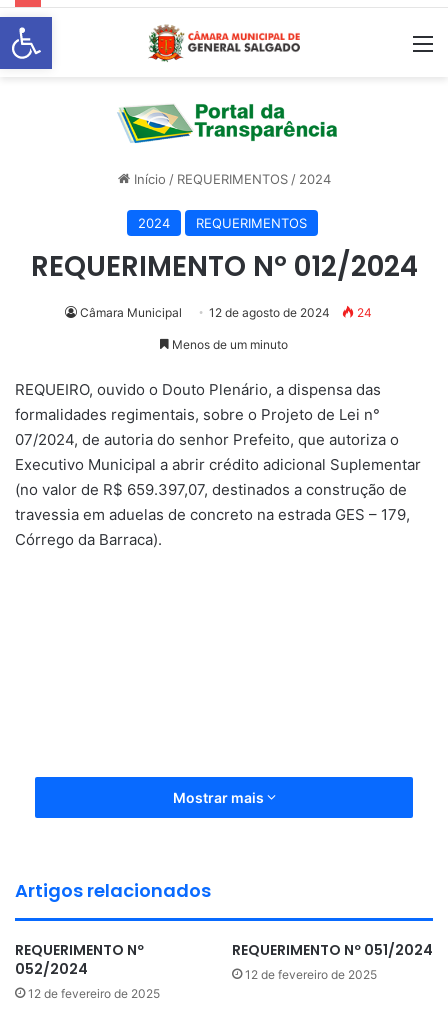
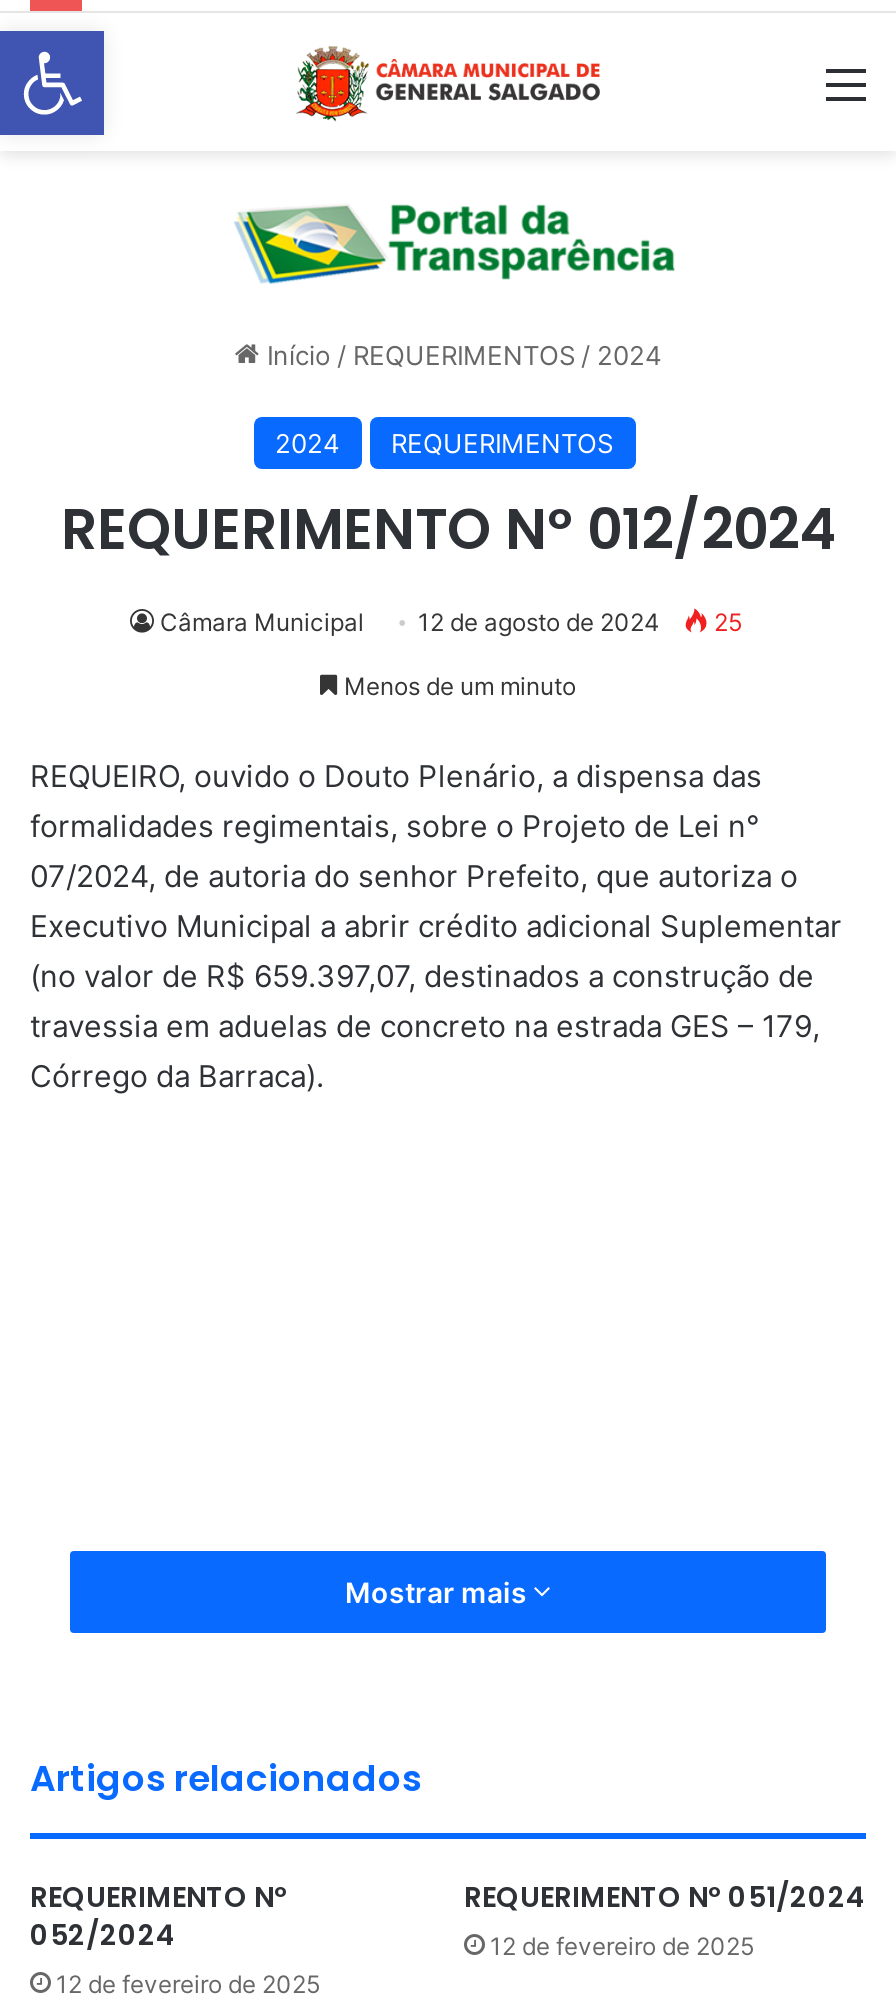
[79,305,371,320] Câmara Municipal 12 de agosto de 2024 24 -> [160,606,742,636] Câmara Municipal 12 de agosto de 2024 25

